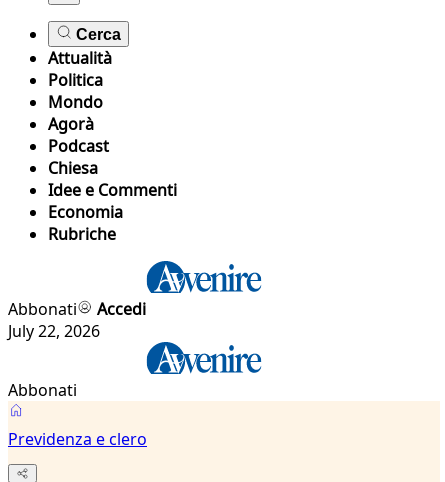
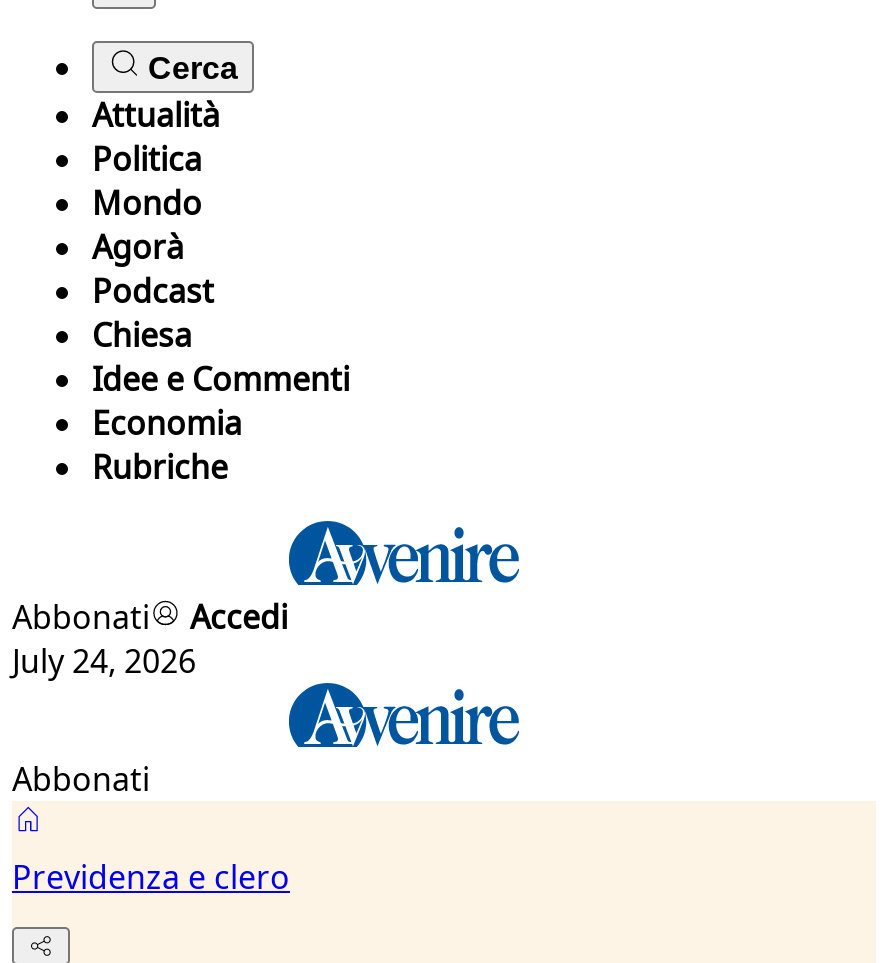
[8,320,100,342] July 22, 2026 -> [12,639,196,683] July 24, 2026

